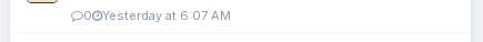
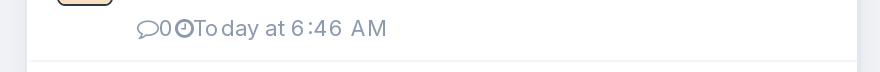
[102,8,231,23] Yesterday at 6:07 AM -> [193,14,387,42] Today at 6:46 AM

